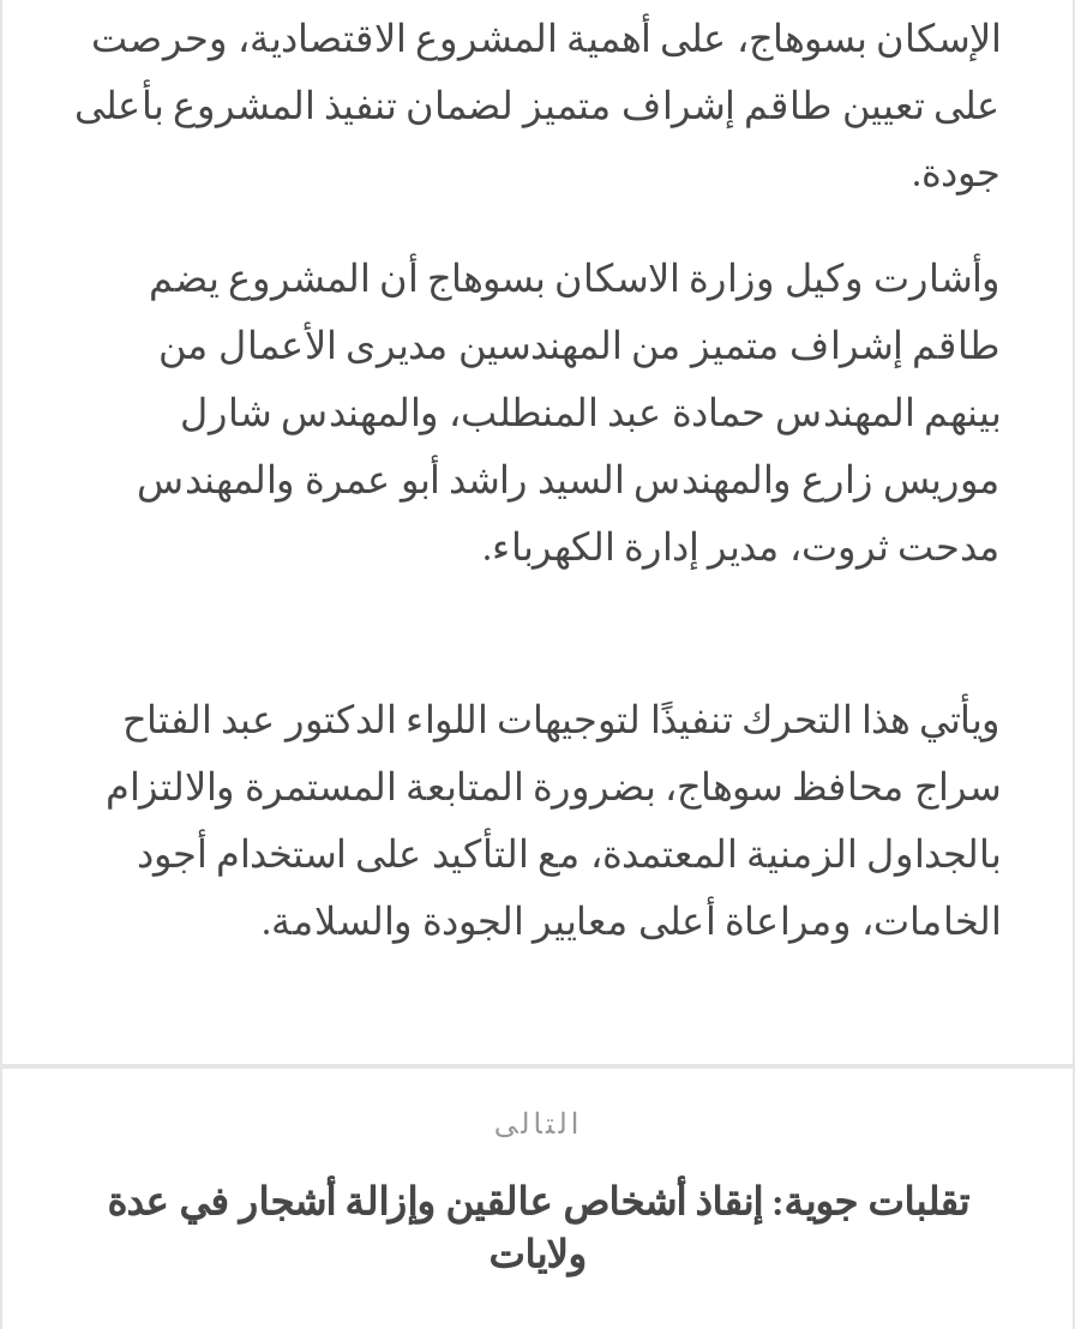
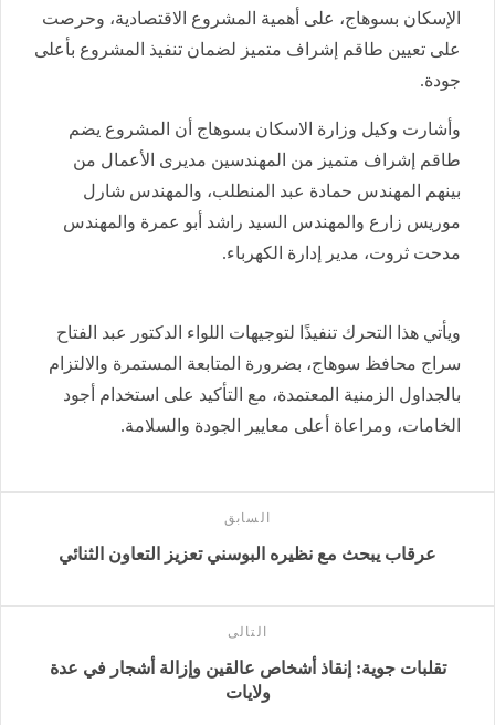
none -> [59,510,436,564] السابق | عرقاب يبحث مع نظيره البوسني تعزيز التعاون الثنائي

